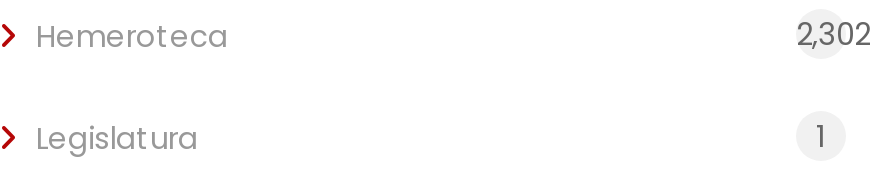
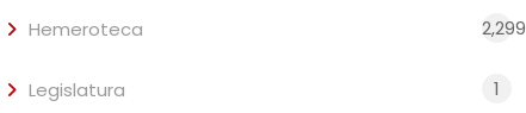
[796,14,870,56] 2,302 -> [482,16,526,41] 2,299

